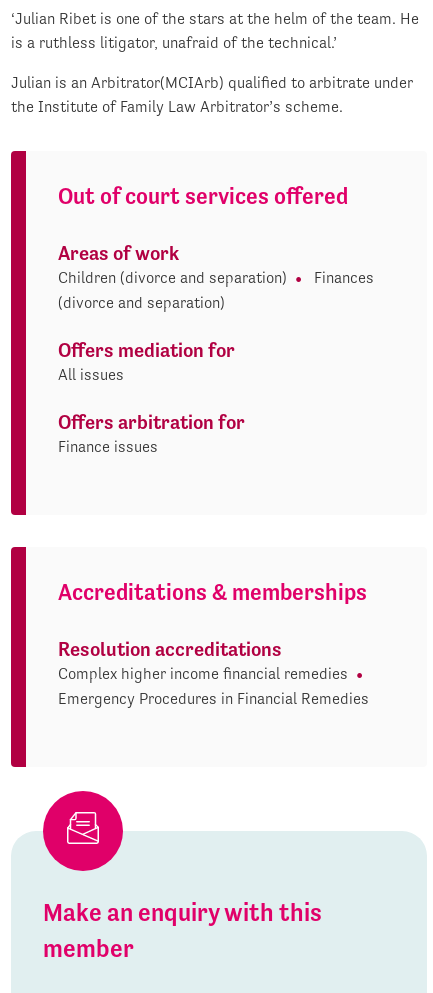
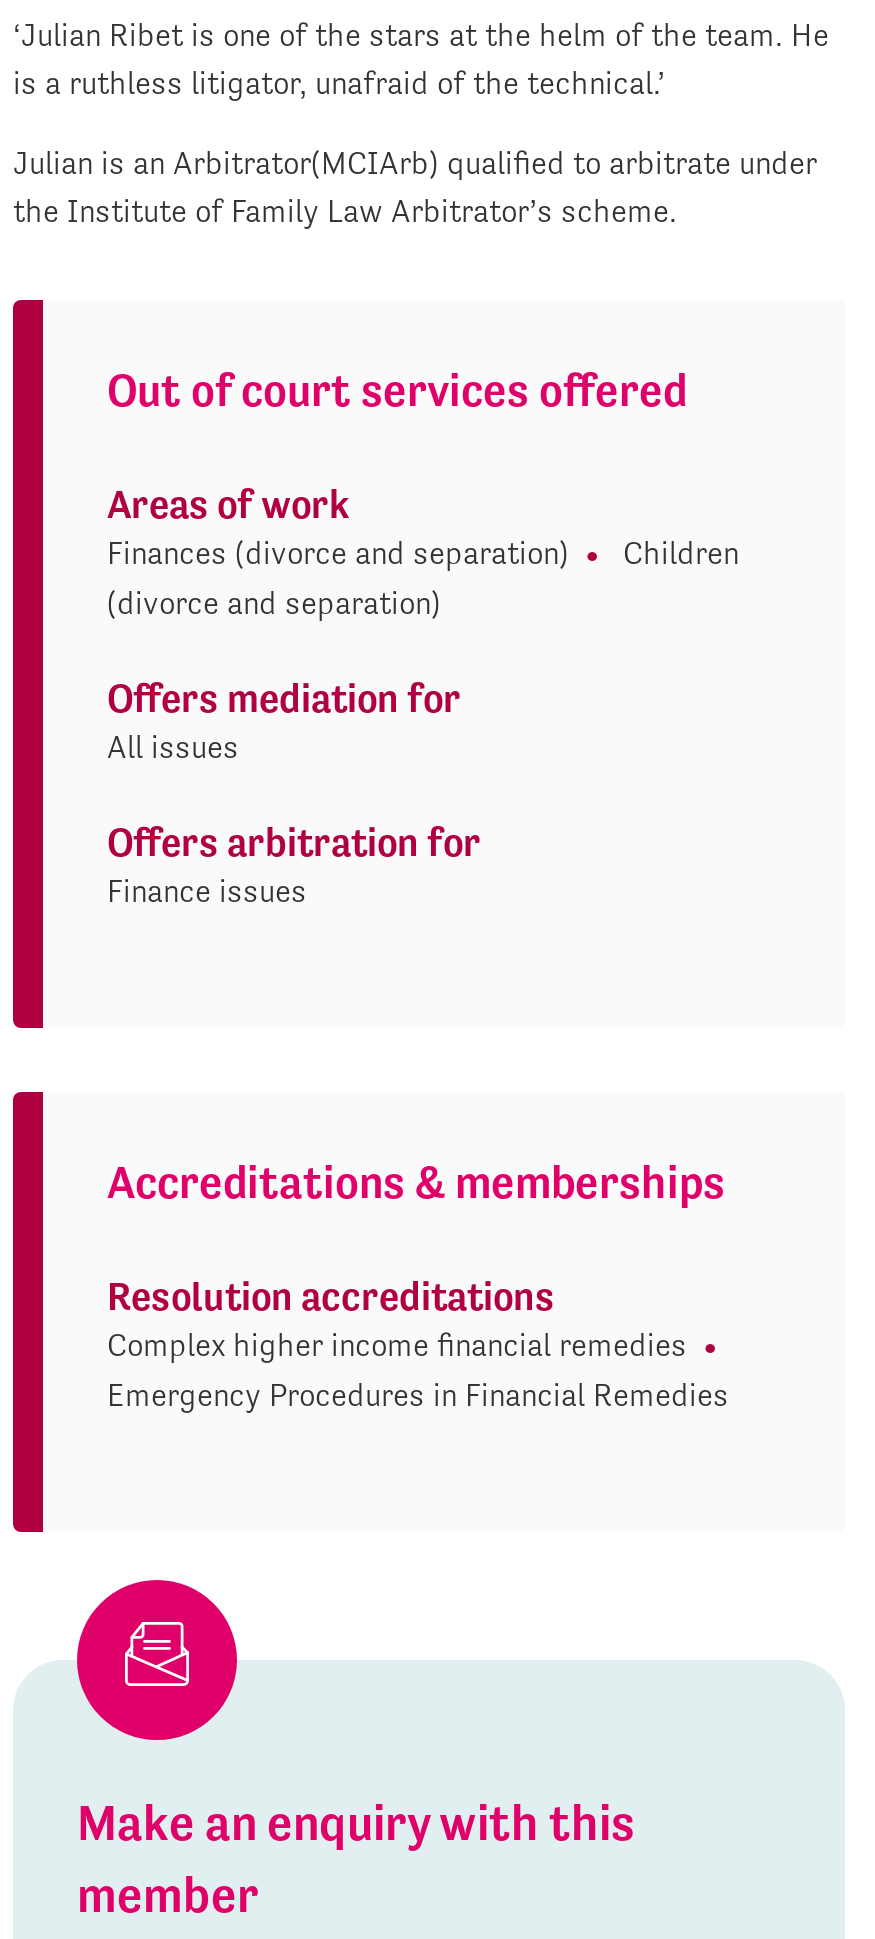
[58,268,374,287] Children (divorce and separation) | Finances -> [107,534,739,572] Finances (divorce and separation) | Children

